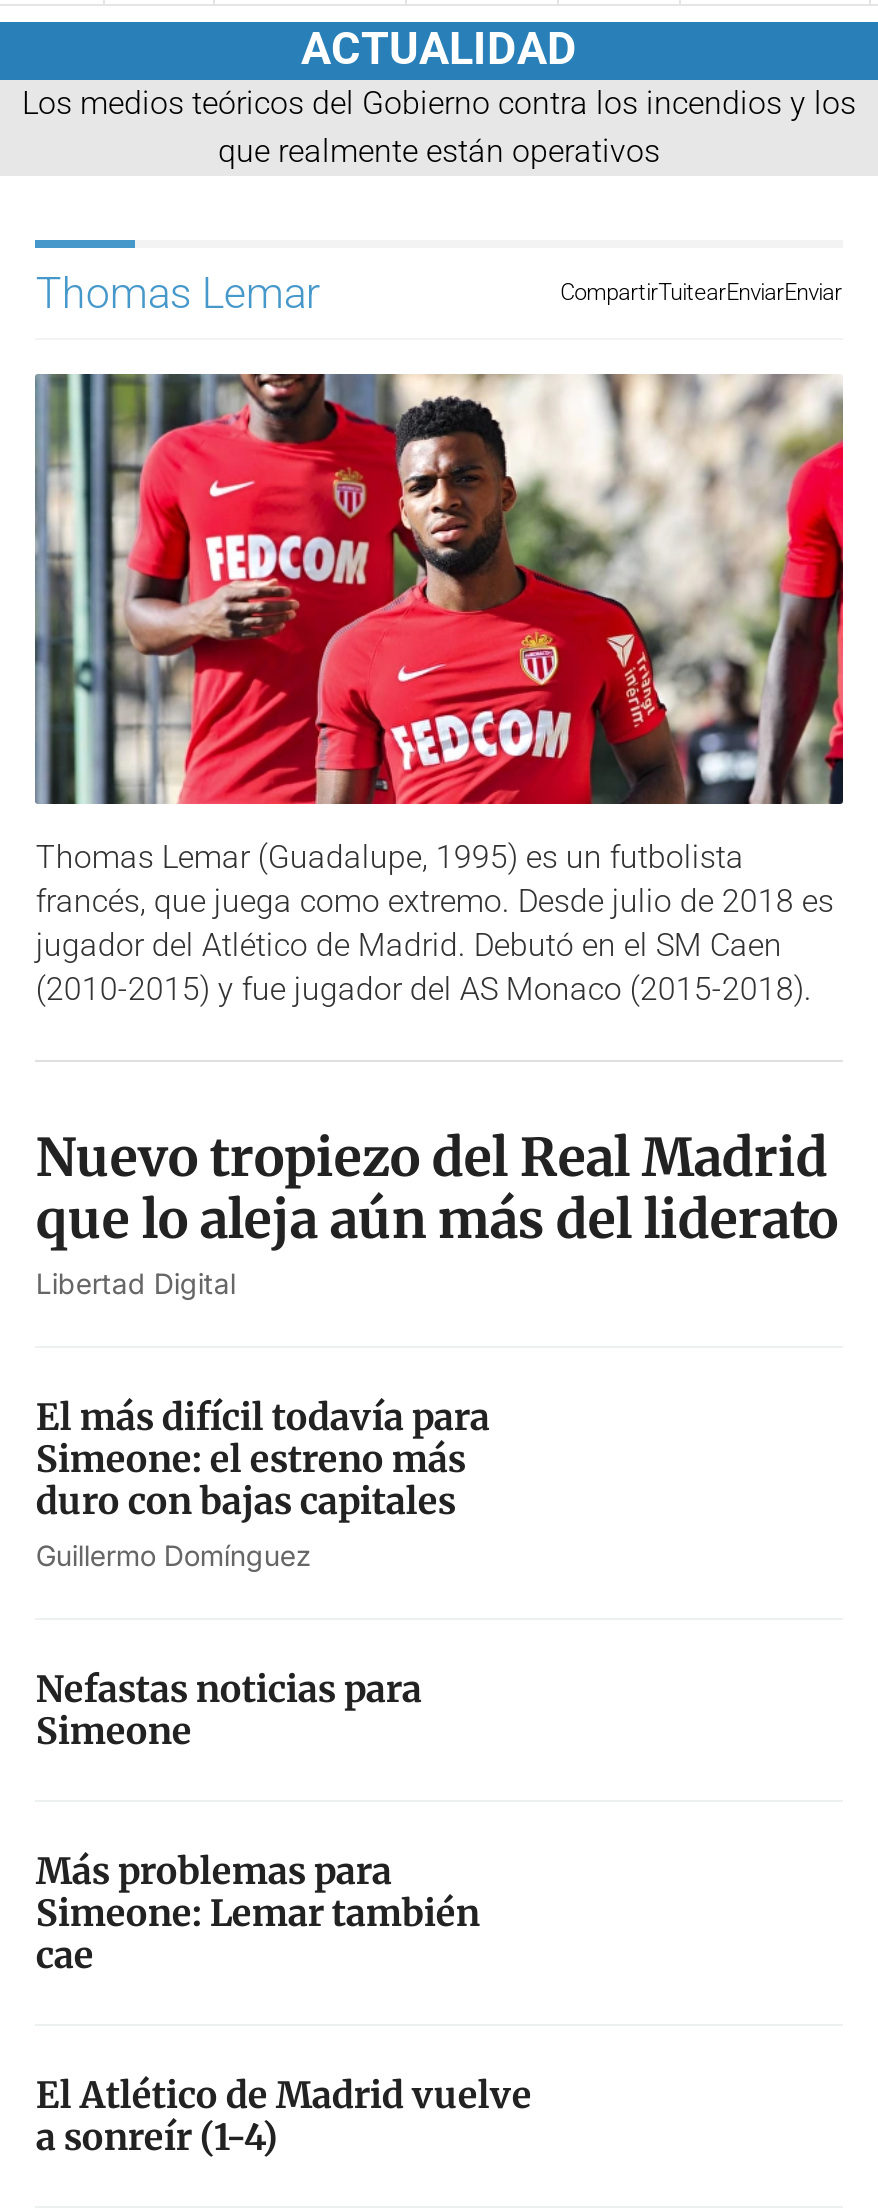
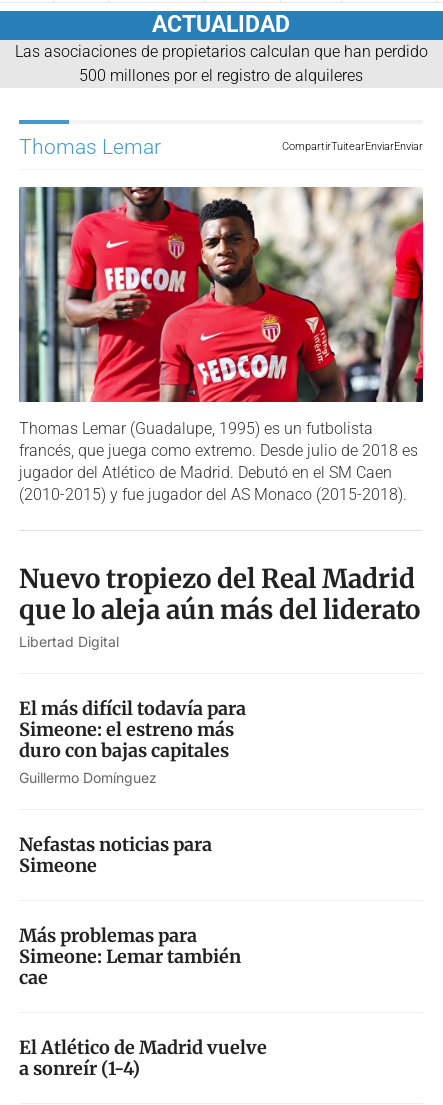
[22,83,856,169] Los medios teóricos del Gobierno contra los incendios y los | que realmente están operativos -> [14,42,427,85] Las asociaciones de propietarios calculan que han perdido | 500 millones por el registro de alquileres

